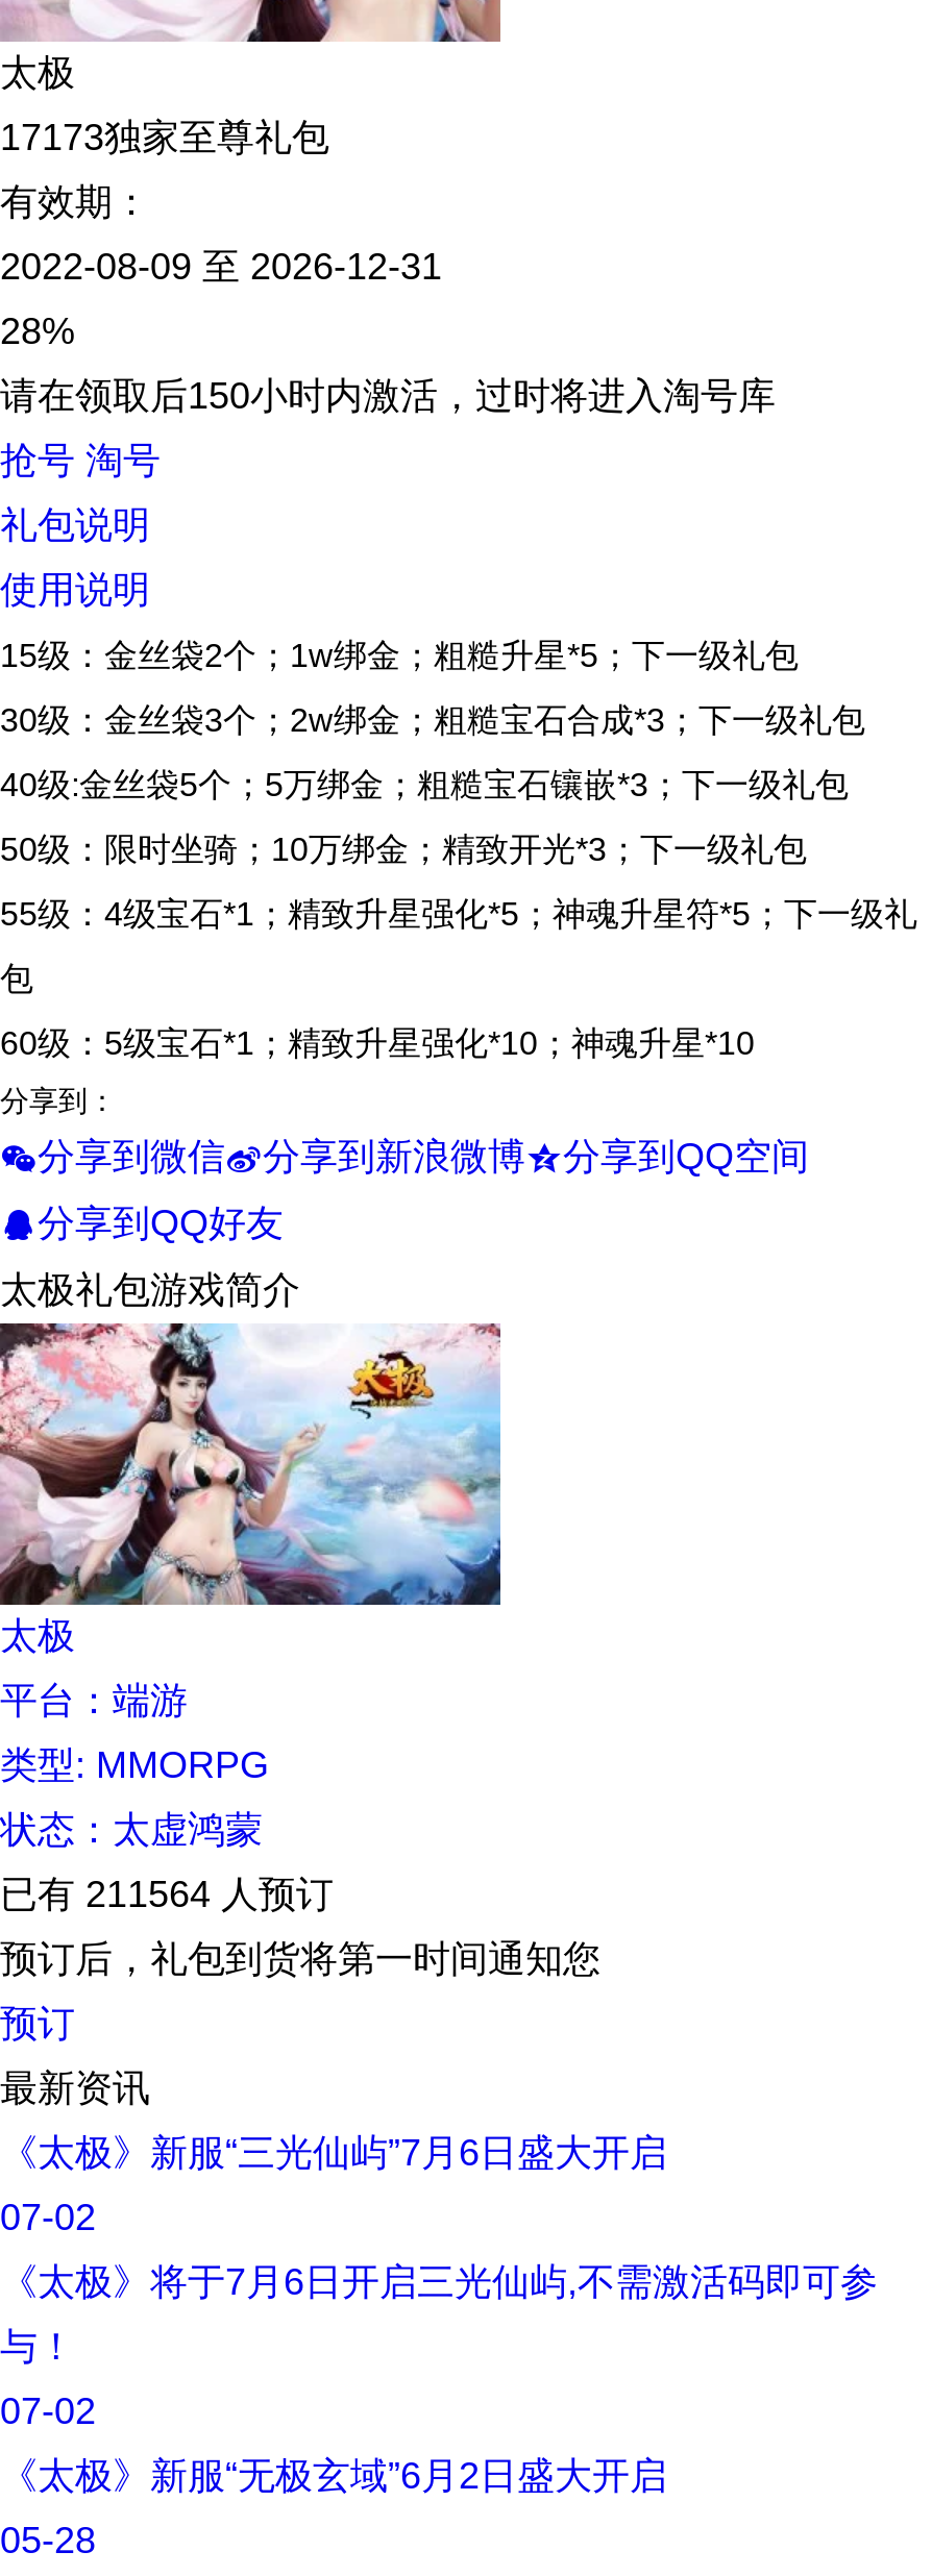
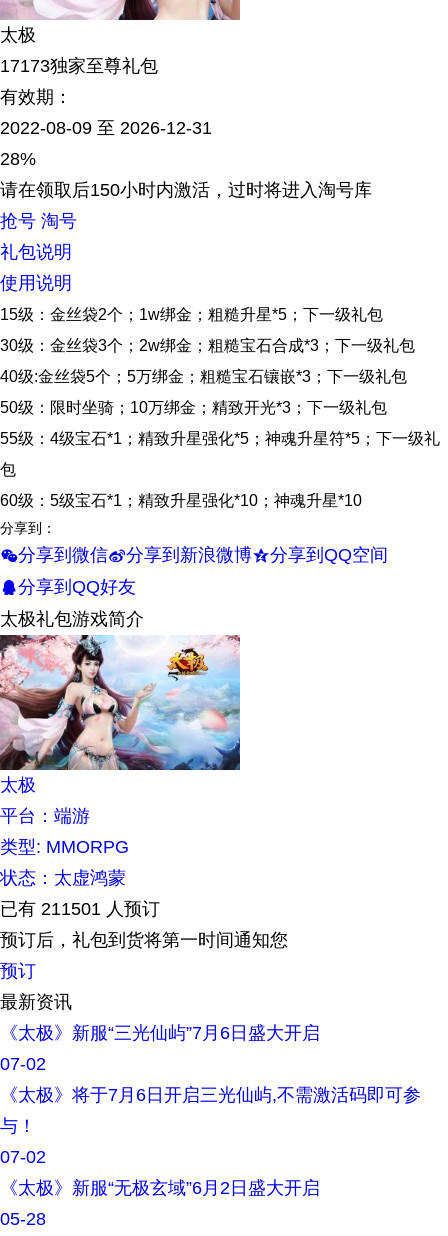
[0,1874,334,1916] 已有211564人预订 -> [0,899,160,919] 已有211501人预订

